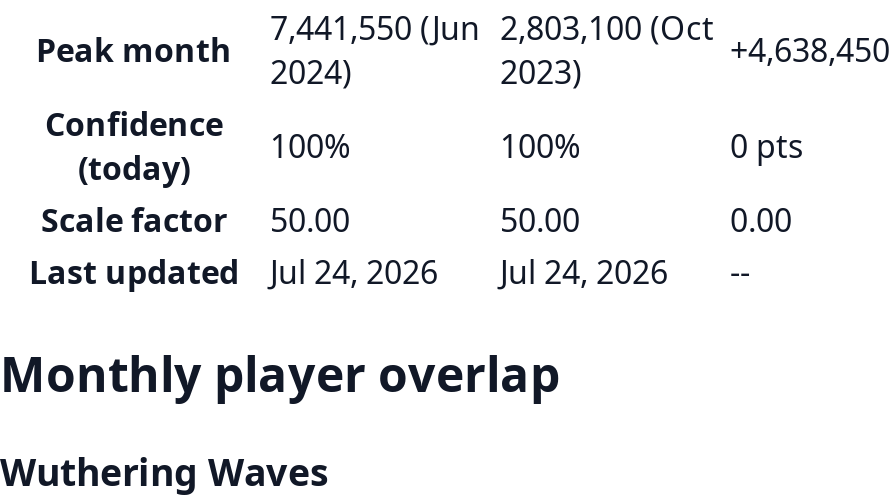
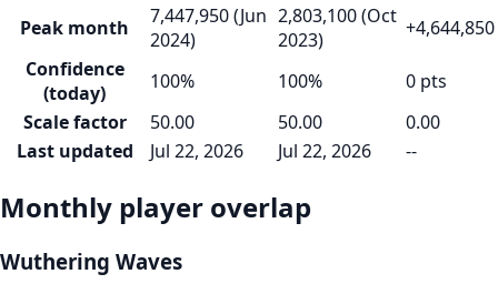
[270,5,480,49] 7,441,550 (Jun -> [150,3,267,27] 7,447,950 (Jun
[730,27,890,71] +4,638,450 -> [406,15,495,40] +4,644,850
[270,249,438,293] Jul 24, 2026 -> [150,138,243,163] Jul 22, 2026
[500,249,668,293] Jul 24, 2026 -> [278,138,371,163] Jul 22, 2026

